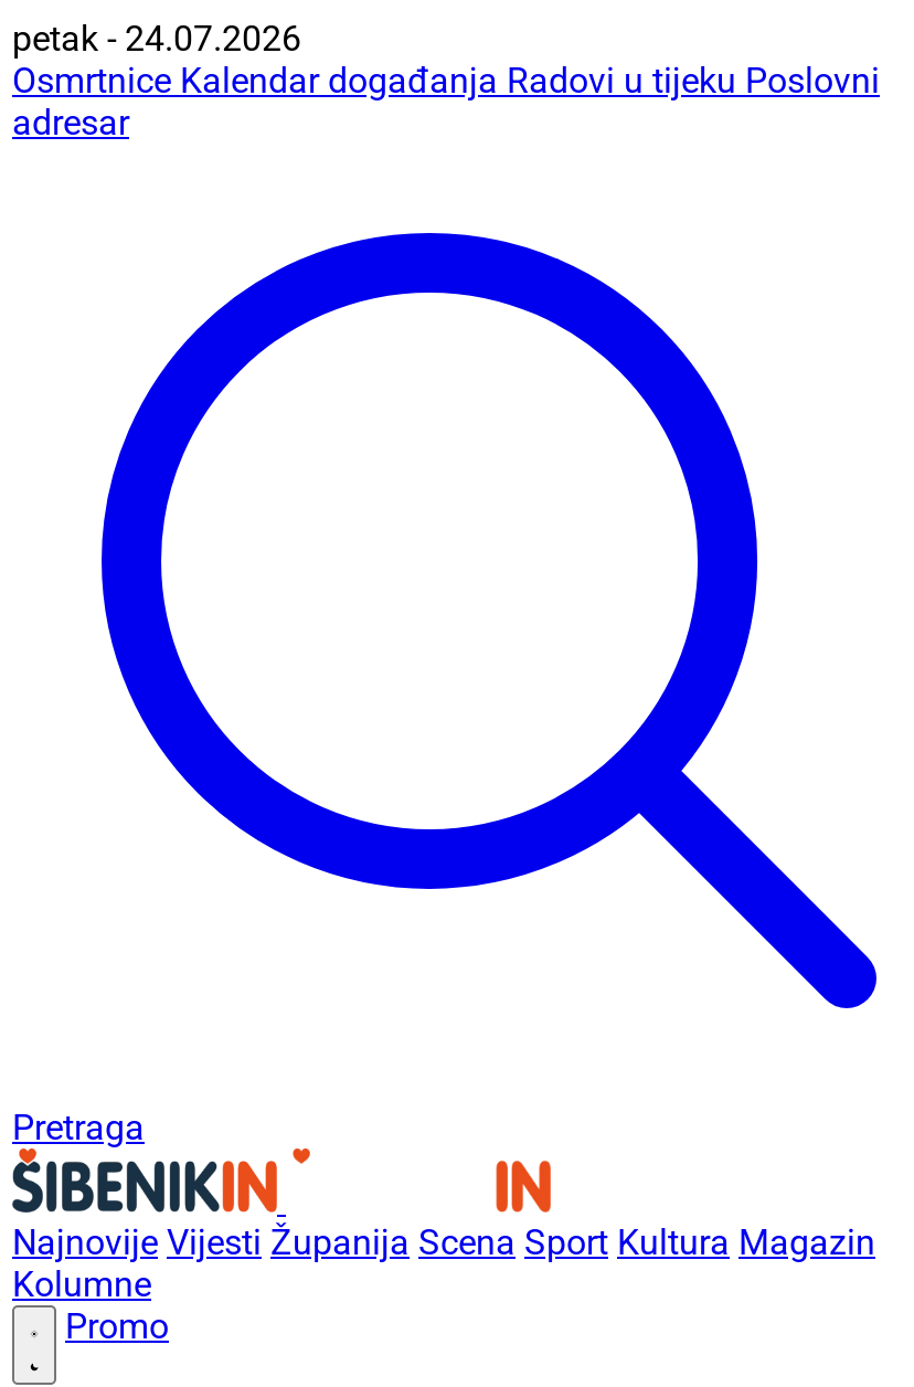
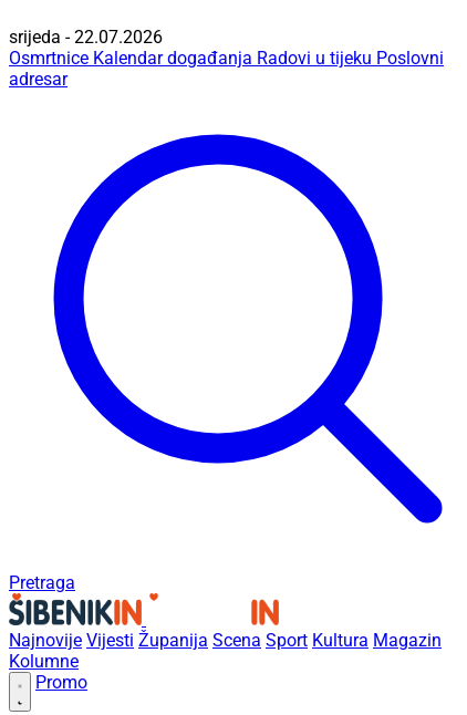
[12,18,301,60] petak - 24.07.2026 -> [9,27,163,48] srijeda - 22.07.2026

